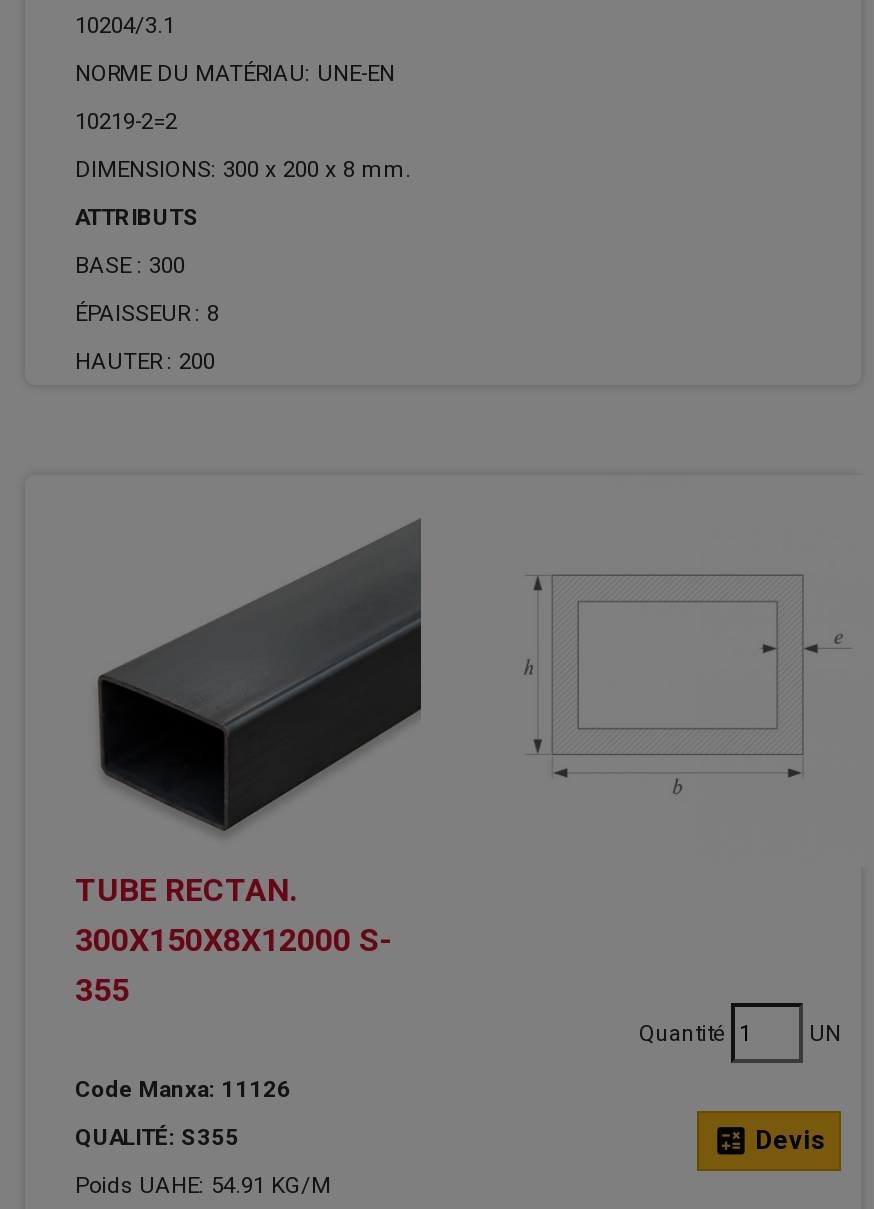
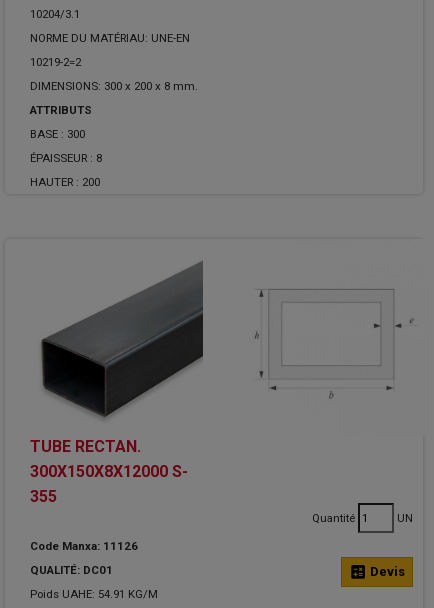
[75,1123,239,1151] QUALITÉ: S355 -> [30,563,113,577] QUALITÉ: DC01

